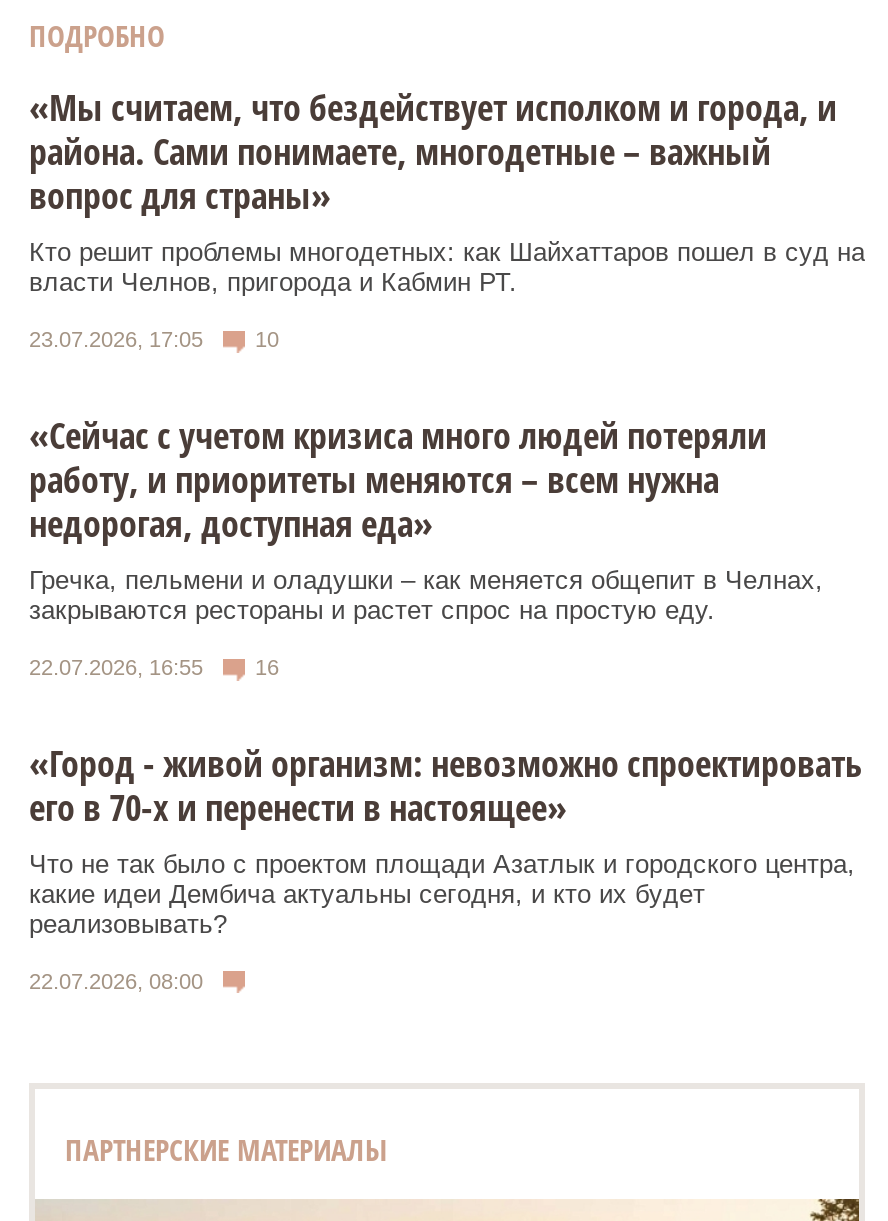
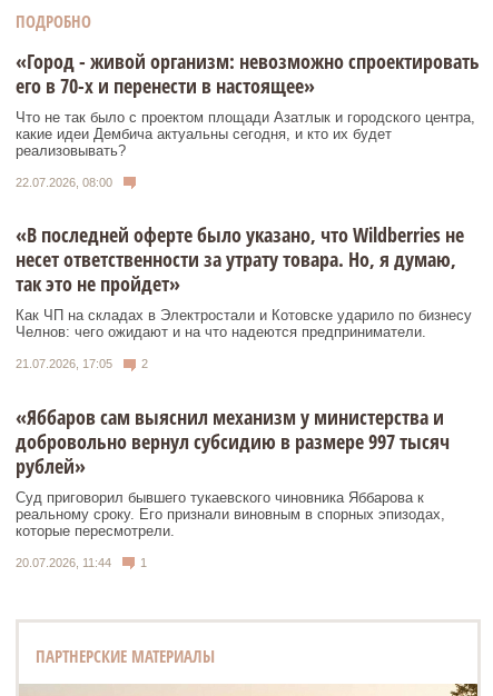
[29,84,865,680] «Мы считаем, что бездействует исполком и города, и | района. Сами понимаете, многодетные – важный | вопрос для страны» | Кто решит проблемы многодетных: как Шайхаттаров пошел в суд на | власти Челнов, пригорода и Кабмин РТ. | 23.07.2026, 17:05 | 10 | «Сейчас с учетом кризиса много людей потеряли | работу, и приоритеты меняются – всем нужна | недорогая, доступная еда» | Гречка, пельмени и оладушки – как меняется общепит в Челнах, | закрываются рестораны и растет спрос на простую еду. | 22.07.2026, 16:55 | 16 -> none
moved [29,739,863,993] -> [16,47,480,189]: «Город - живой организм: невозможно спроектировать | его в 70-х и перенести в настоящее» | Что не так было с проектом площади Азатлык и городского центра, | какие идеи Дембича актуальны сегодня, и кто их будет | реализовывать? | 22.07.2026, 08:00
none -> [16,222,472,569] «В последней оферте было указано, что Wildberries не | несет ответственности за утрату товара. Но, я думаю, | так это не пройдет» | Как ЧП на складах в Электростали и Котовске ударило по бизнесу | Челнов: чего ожидают и на что надеются предприниматели. | 21.07.2026, 17:05 | 2 | «Яббаров сам выяснил механизм у министерства и | добровольно вернул субсидию в размере 997 тысяч | рублей» | Суд приговорил бывшего тукаевского чиновника Яббарова к | реальному сроку. Его признали виновным в спорных эпизодах, | которые пересмотрели. | 20.07.2026, 11:44 | 1

